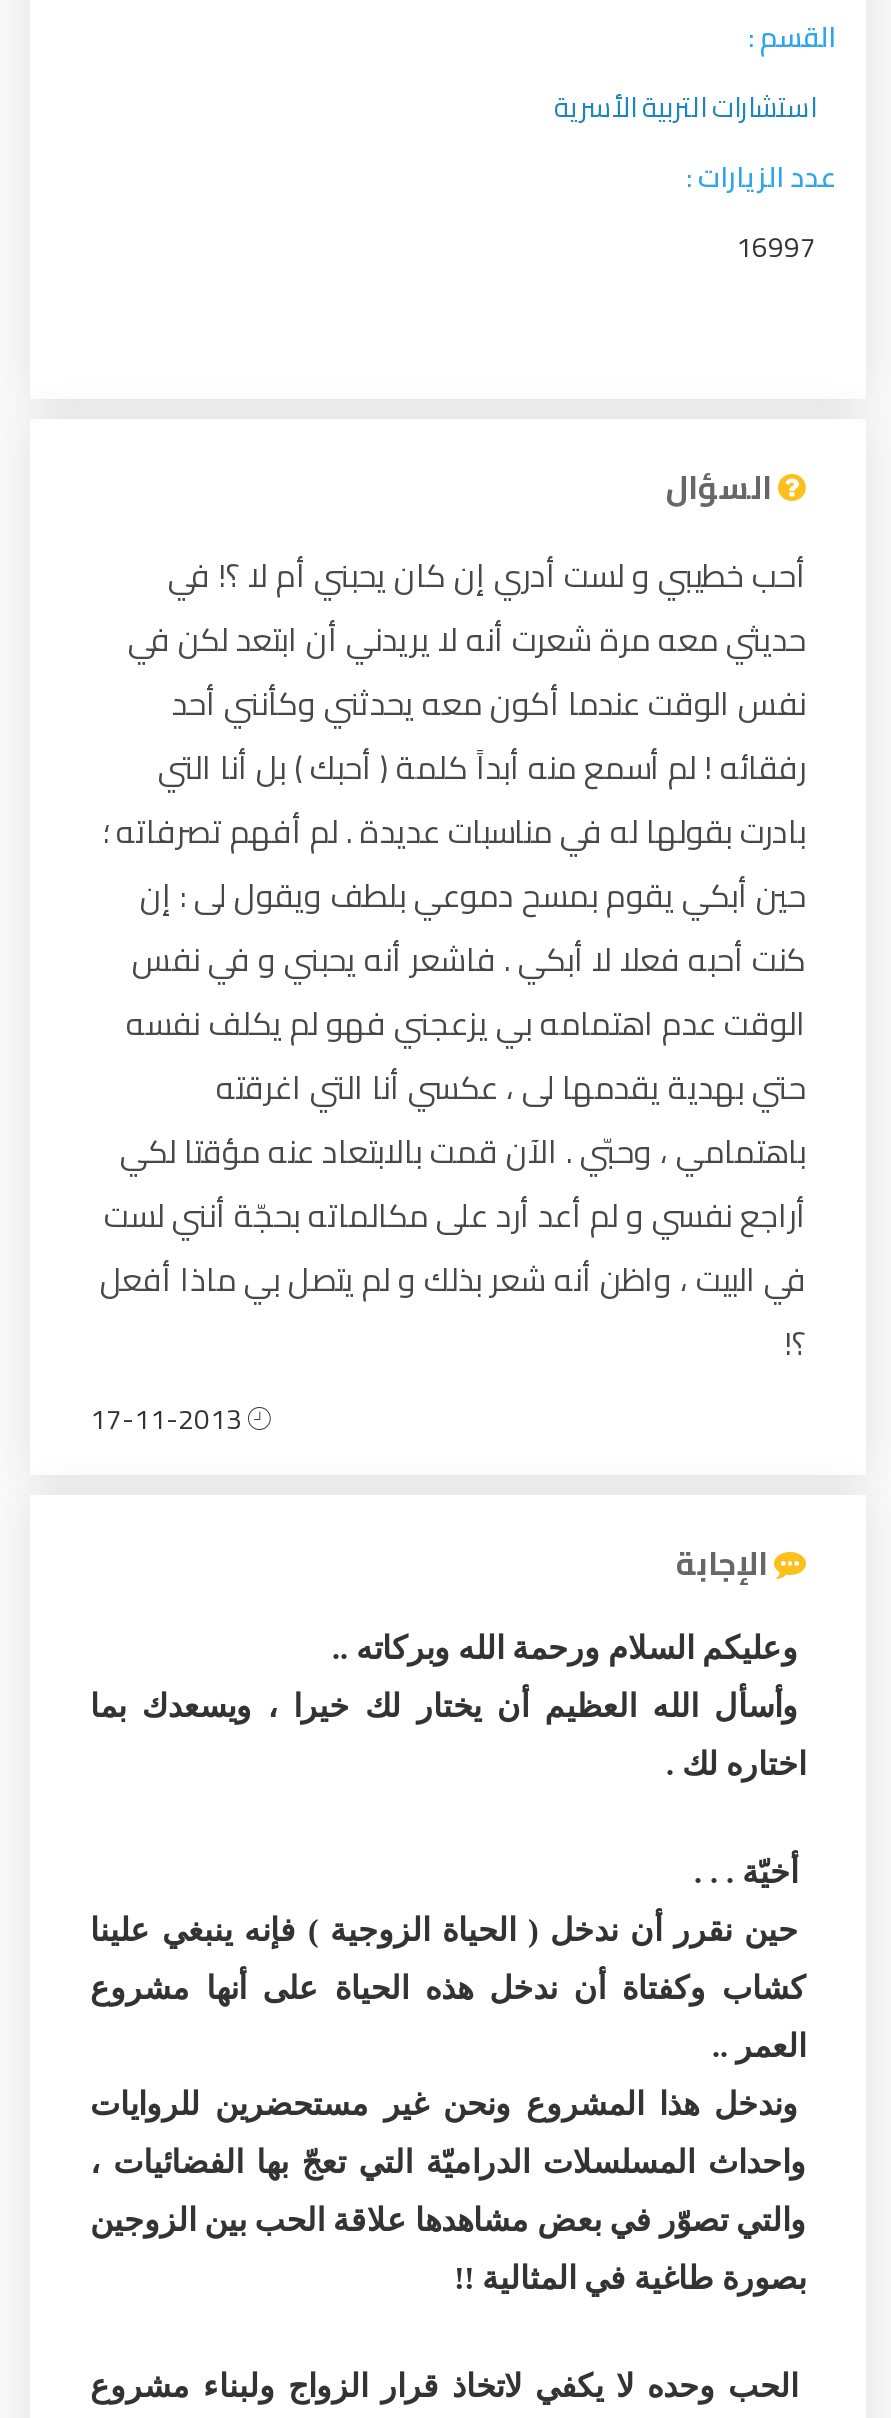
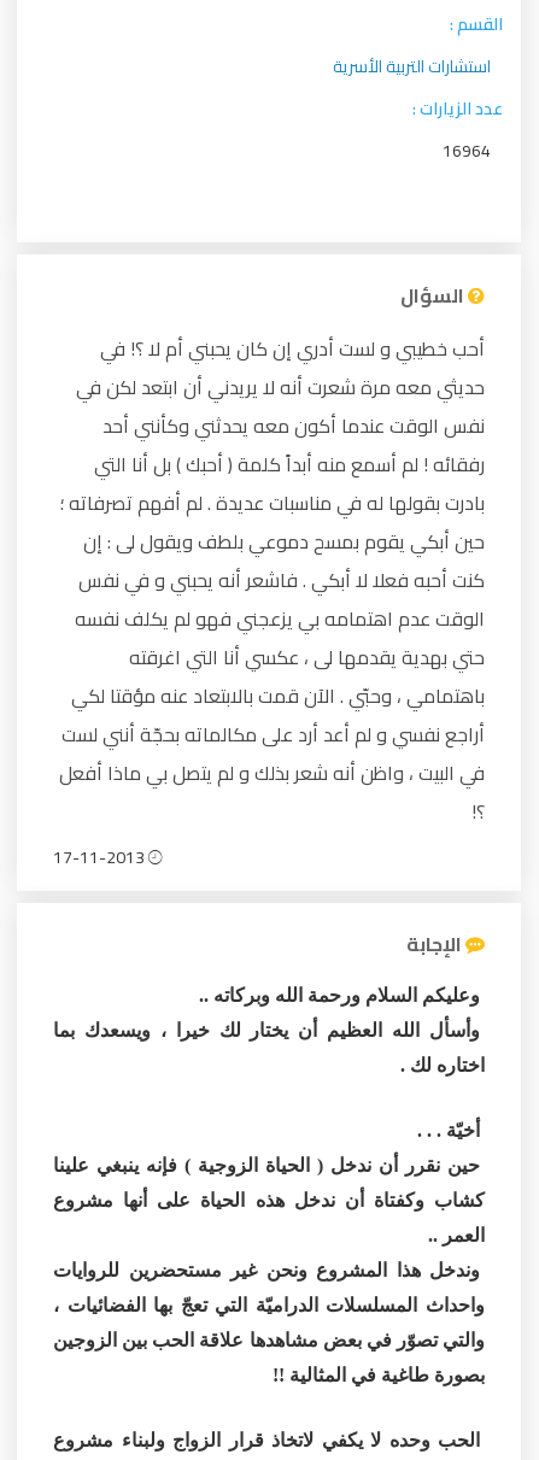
[736,221,816,273] 16997 -> [443,135,491,166] 16964

